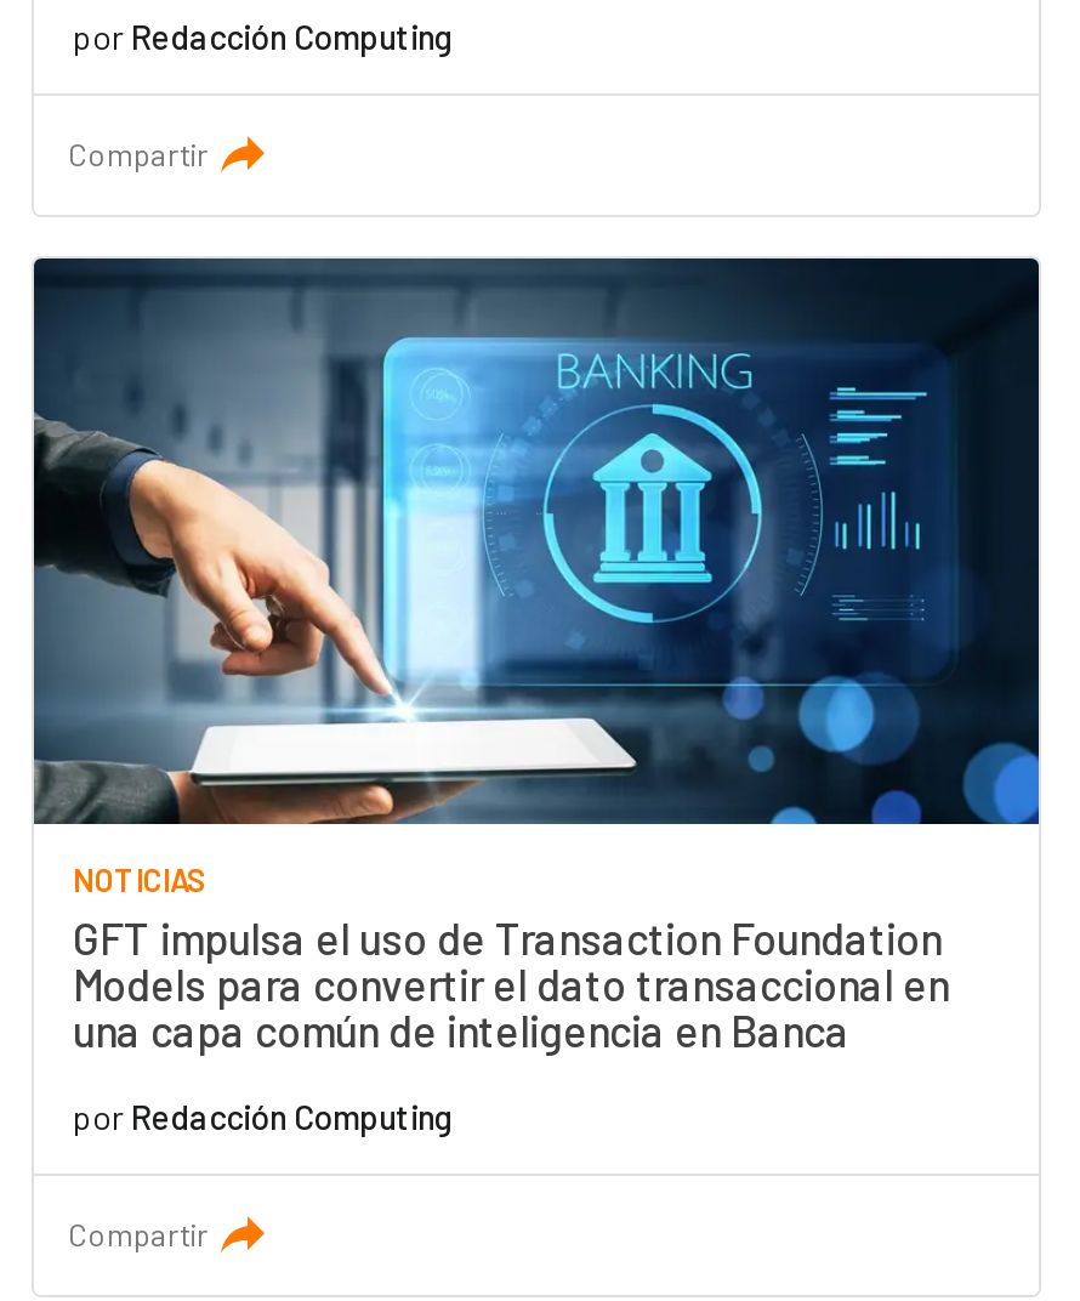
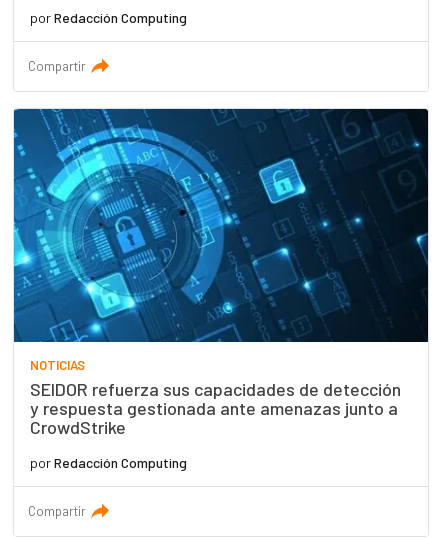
[32,256,1041,1058] [image] | GFT impulsa el uso de Transaction Foundation | Models para convertir el dato transaccional en | una capa común de inteligencia en Banca -> [13,108,429,438] [image] | SEIDOR refuerza sus capacidades de detección | y respuesta gestionada ante amenazas junto a | CrowdStrike

